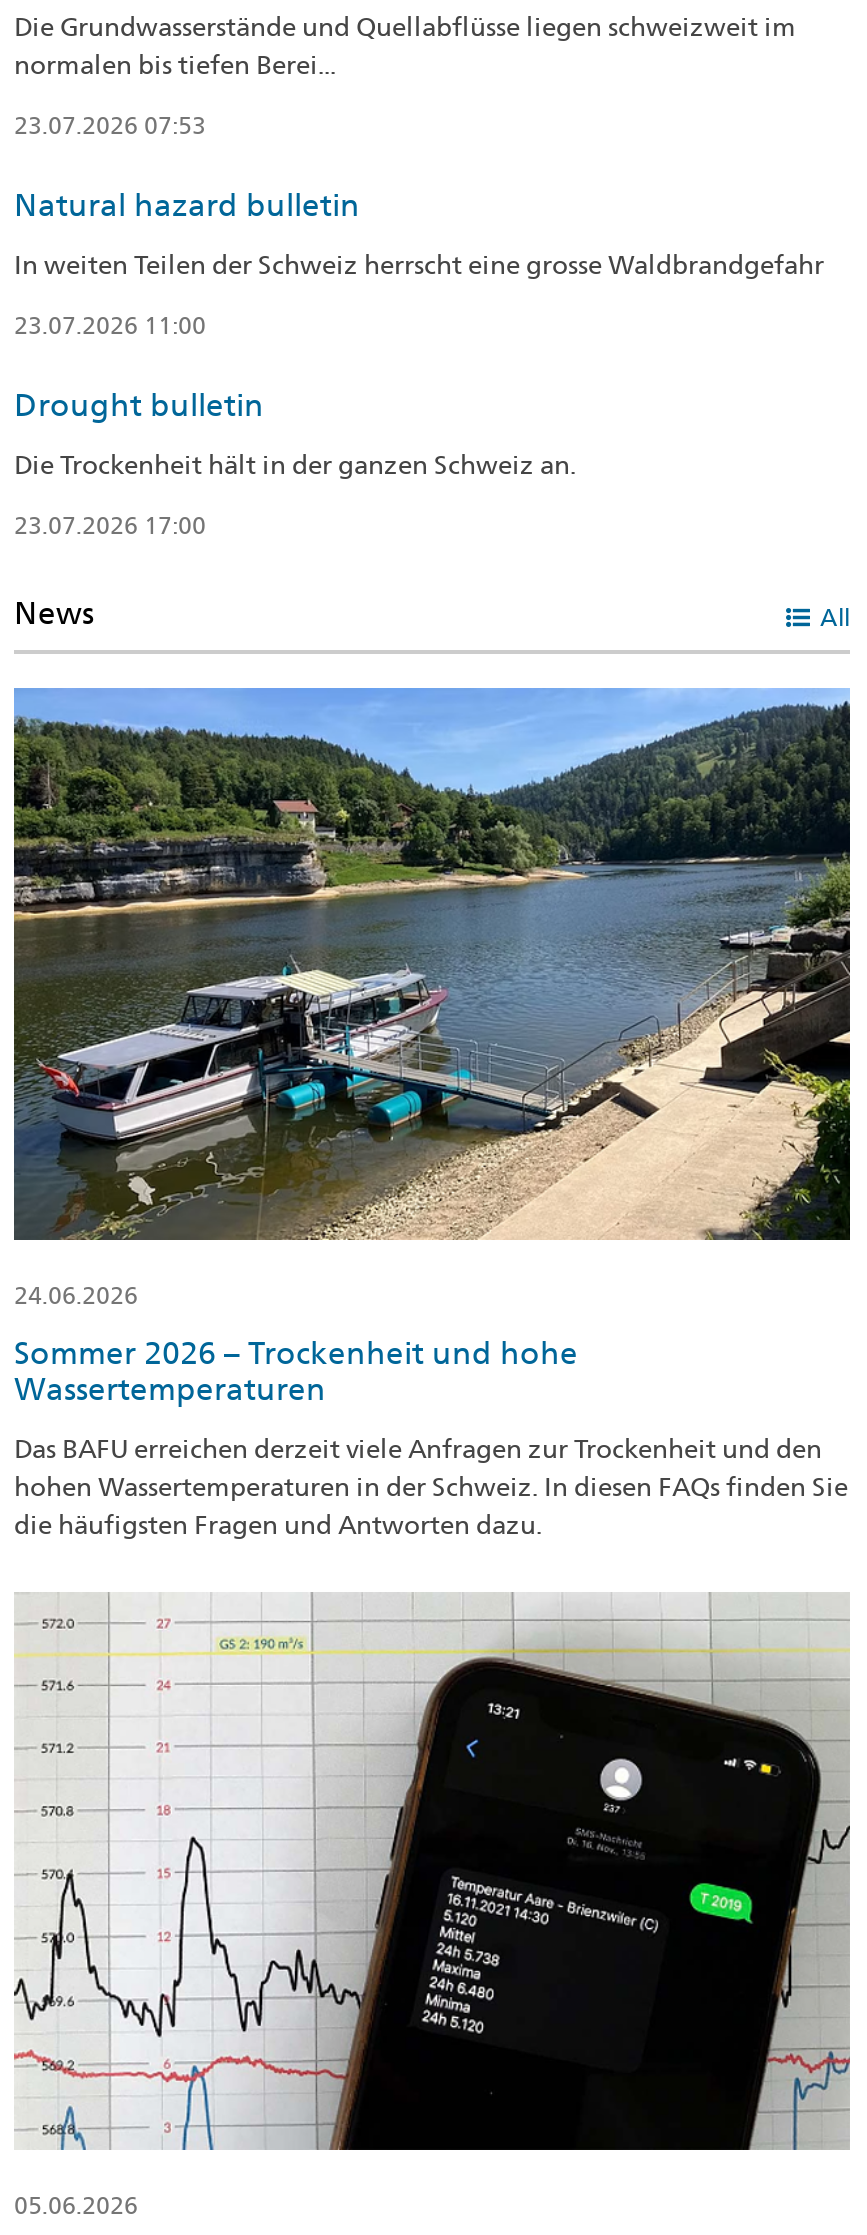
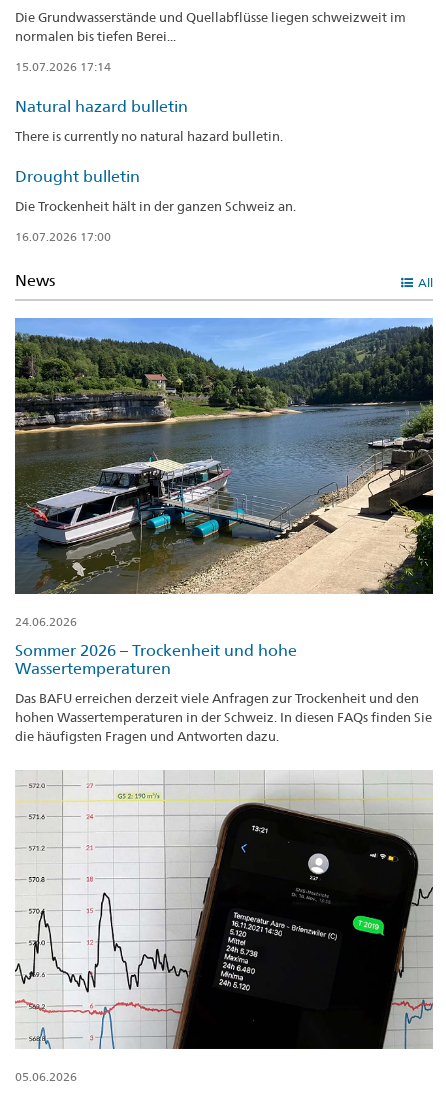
[14,109,206,139] 23.07.2026 07:53 -> [15,59,111,74] 15.07.2026 17:14
[14,247,824,339] In weiten Teilen der Schweiz herrscht eine grosse Waldbrandgefahr | 23.07.2026 11:00 -> [15,128,283,144] There is currently no natural hazard bulletin.
[14,509,206,539] 23.07.2026 17:00 -> [15,229,111,244] 16.07.2026 17:00

